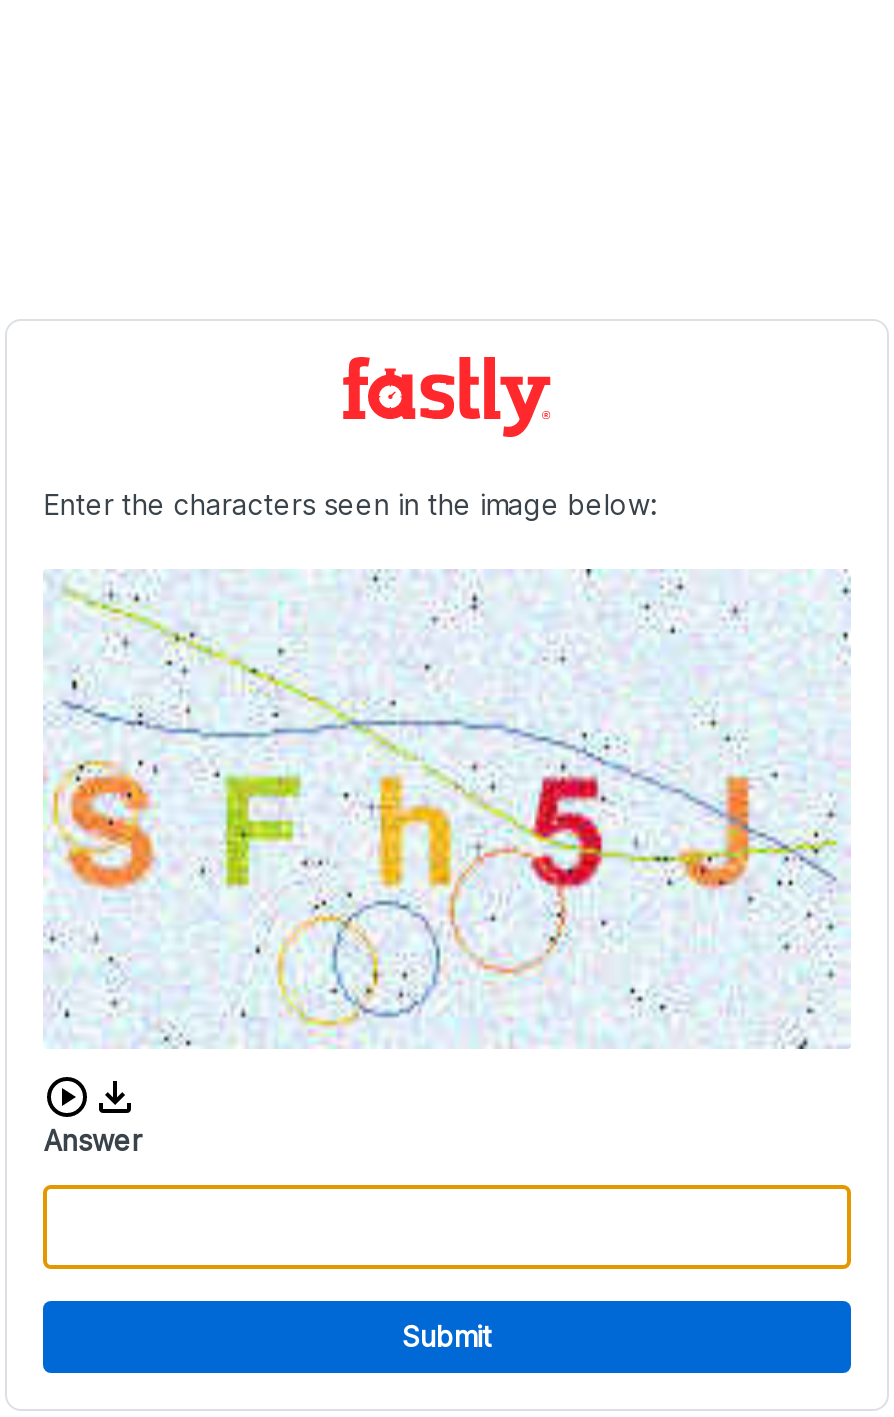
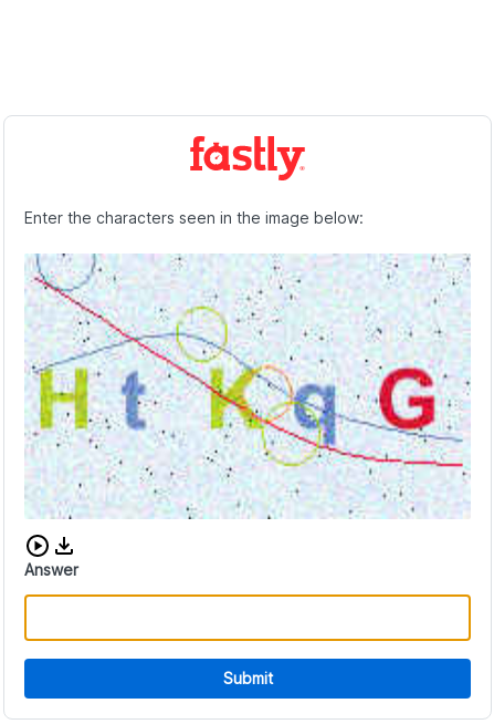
[45,567,849,1051] [image] -> [29,254,470,520] [image]

